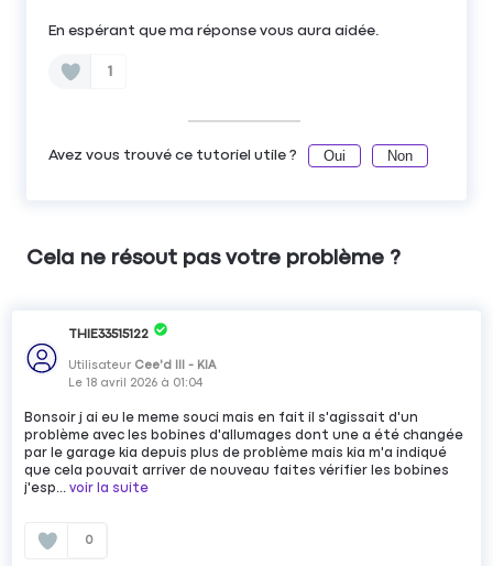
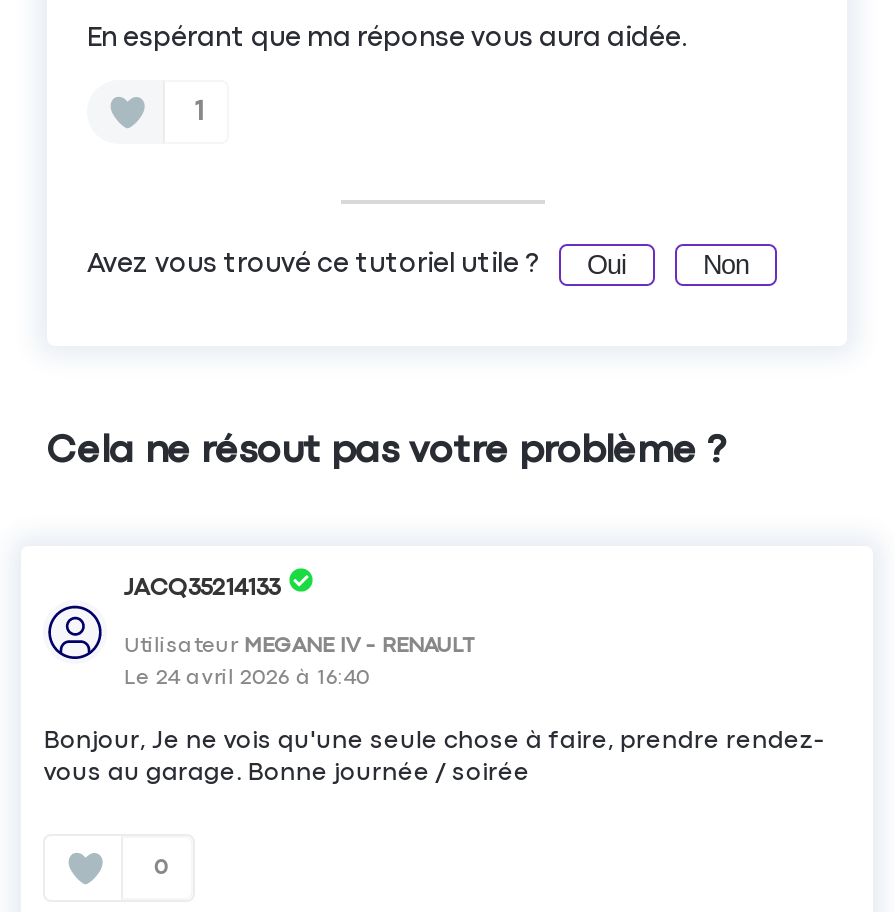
[69,328,149,341] THIE33515122 -> [124,578,280,602] JACQ35214133
[69,359,216,371] Utilisateur Cee'd III - KIA -> [124,634,478,656] Utilisateur MEGANE IV - RENAULT
[69,376,203,388] Le 18 avril 2026 à 01:04 -> [124,666,370,688] Le 24 avril 2026 à 16:40
[25,411,464,495] Bonsoir j ai eu le meme souci mais en fait il s'agissait d'un | problème avec les bobines d'allumages dont une a été changée | par le garage kia depuis plus de problème mais kia m'a indiqué | que cela pouvait arriver de nouveau faites vérifier les bobines | j'esp... voir la suite -> [44,728,826,786] Bonjour, Je ne vois qu'une seule chose à faire, prendre rendez- | vous au garage. Bonne journée / soirée

